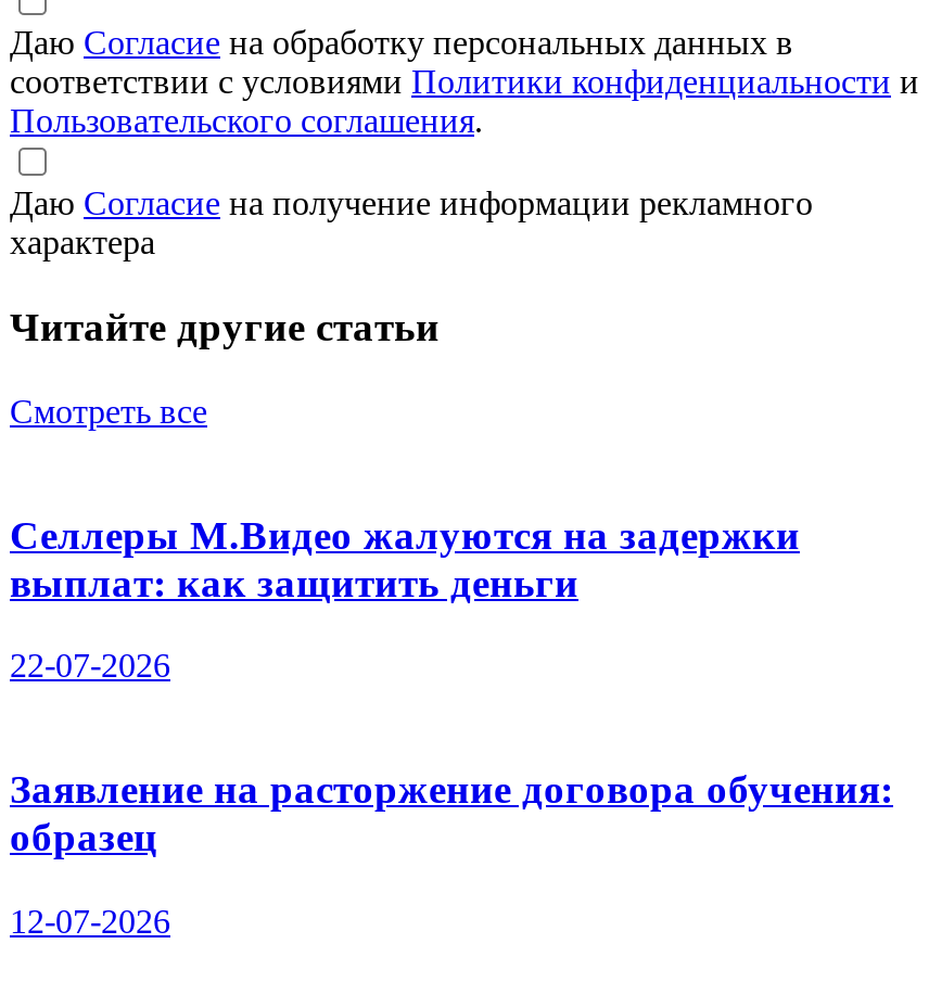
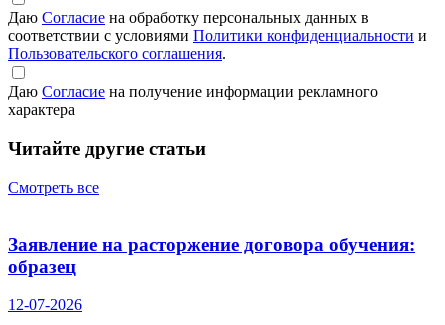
[10,511,800,684] Селлеры М.Видео жалуются на задержки | выплат: как защитить деньги | 22-07-2026 -> none

